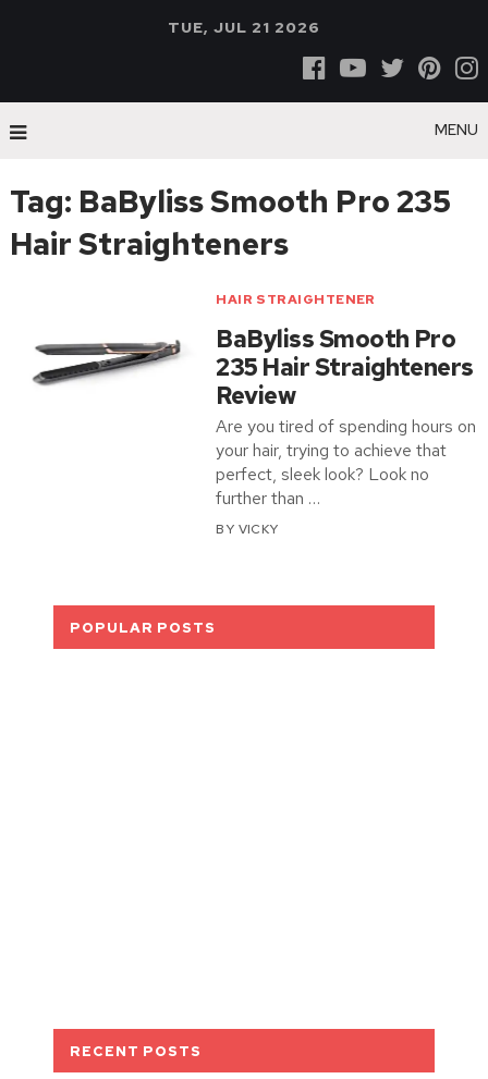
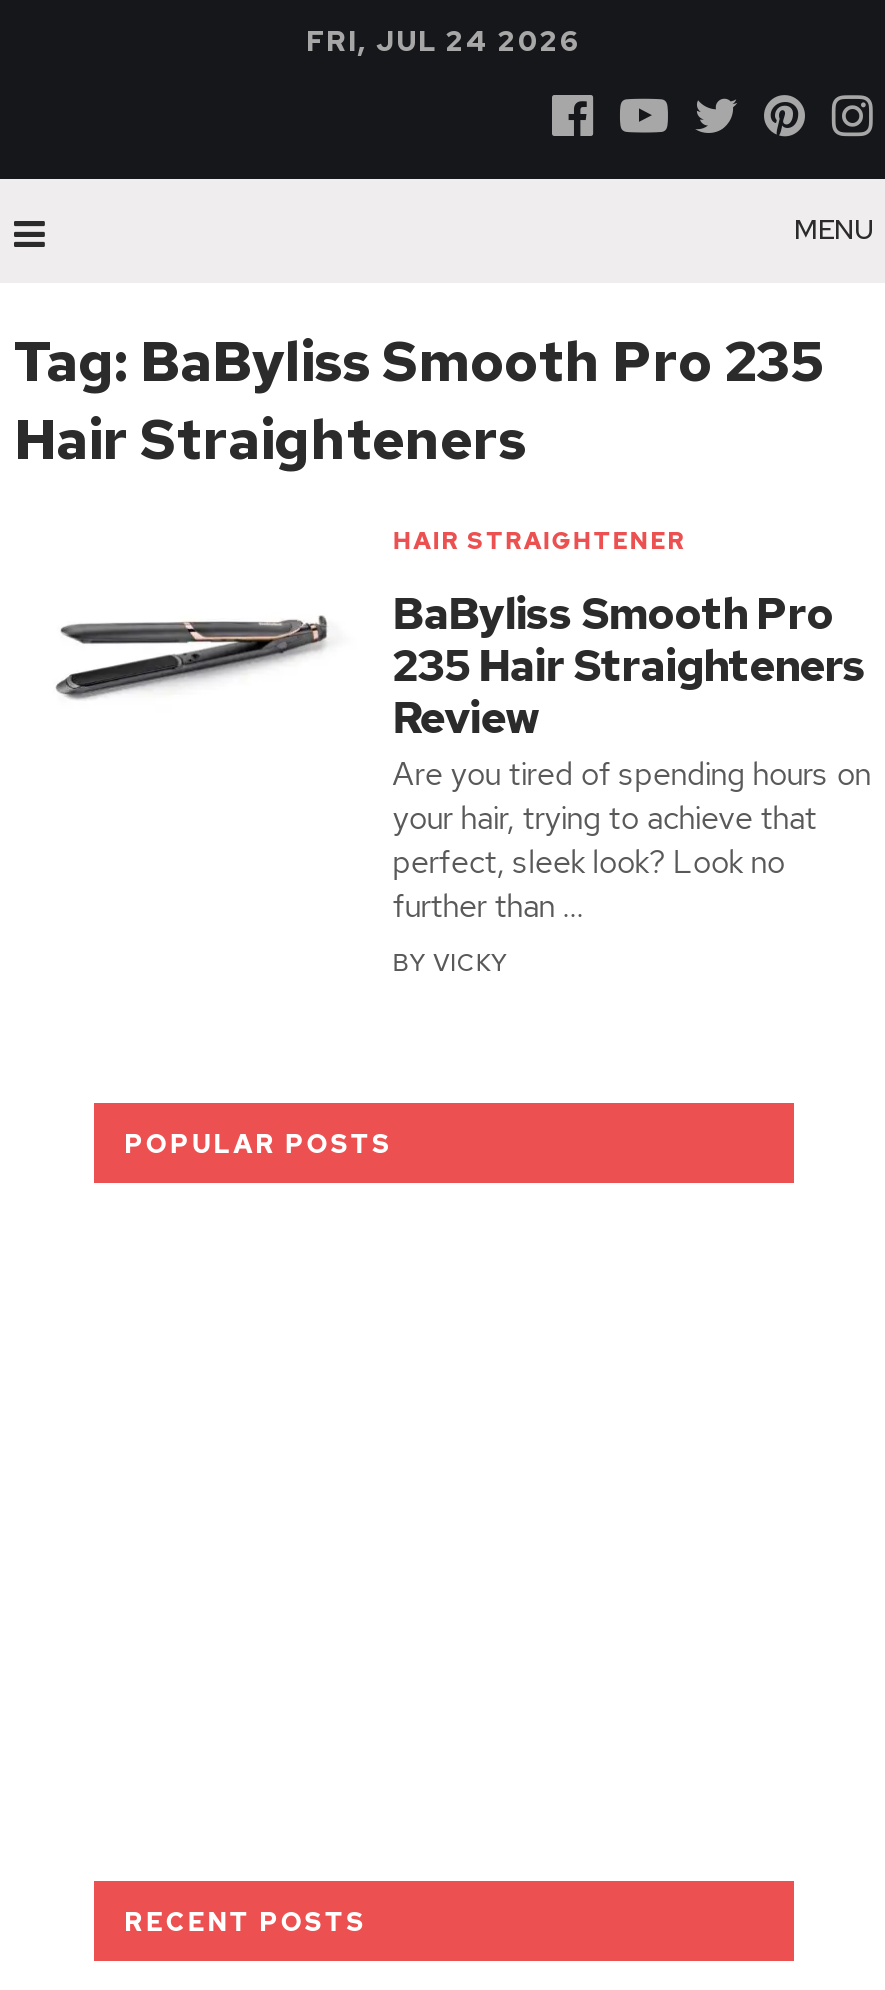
[168,17,320,37] TUE, JUL 21 2026 -> [306,23,582,59] FRI, JUL 24 2026

